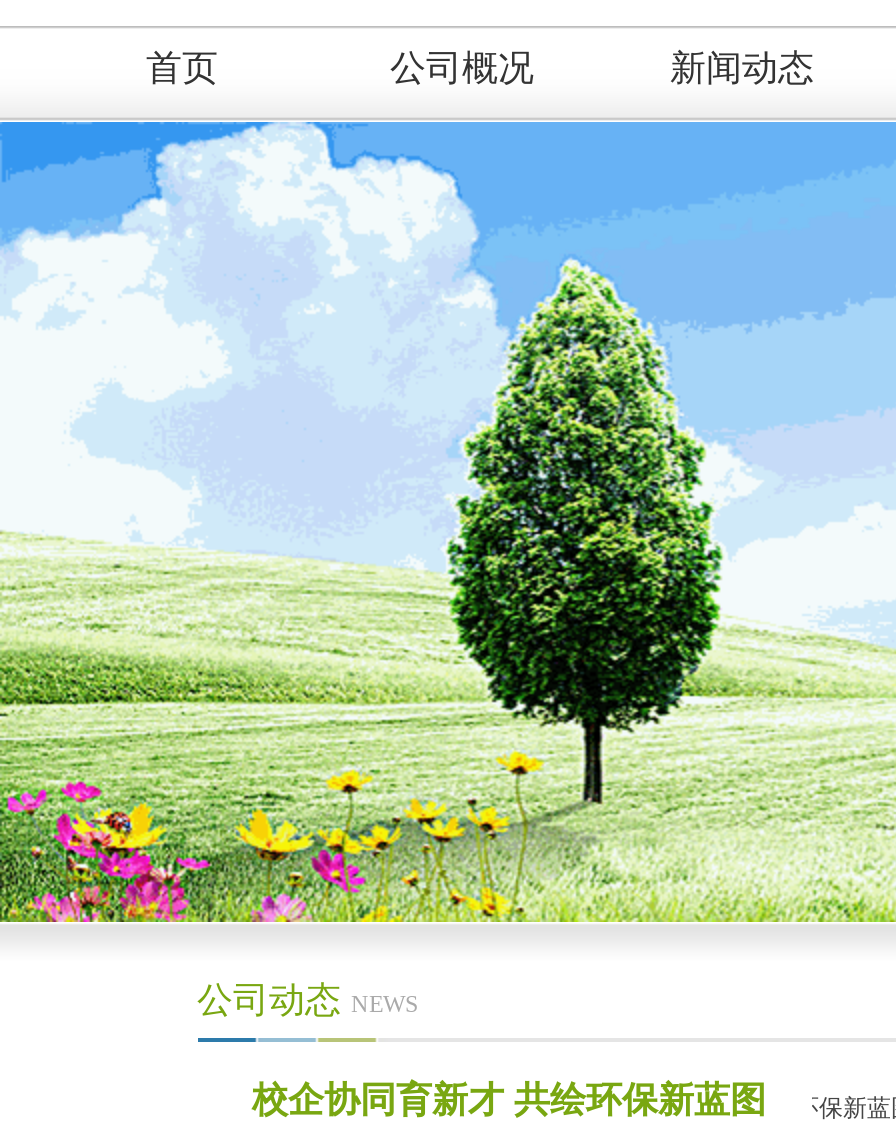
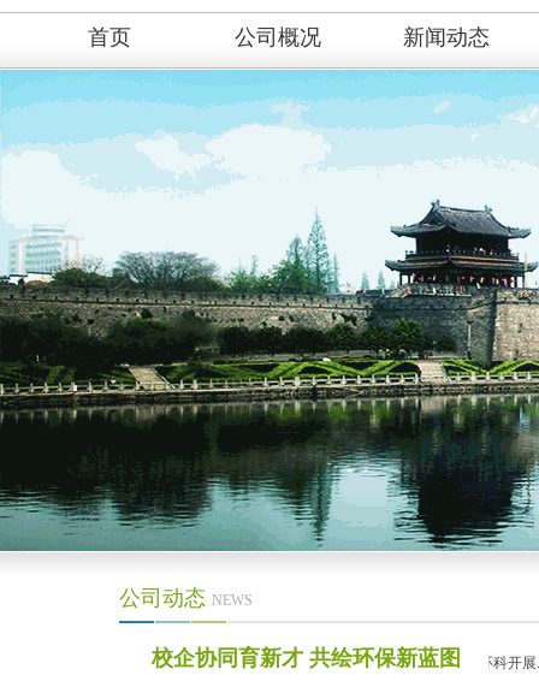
[6,122,890,924] [image] -> [4,70,535,552] [image]

